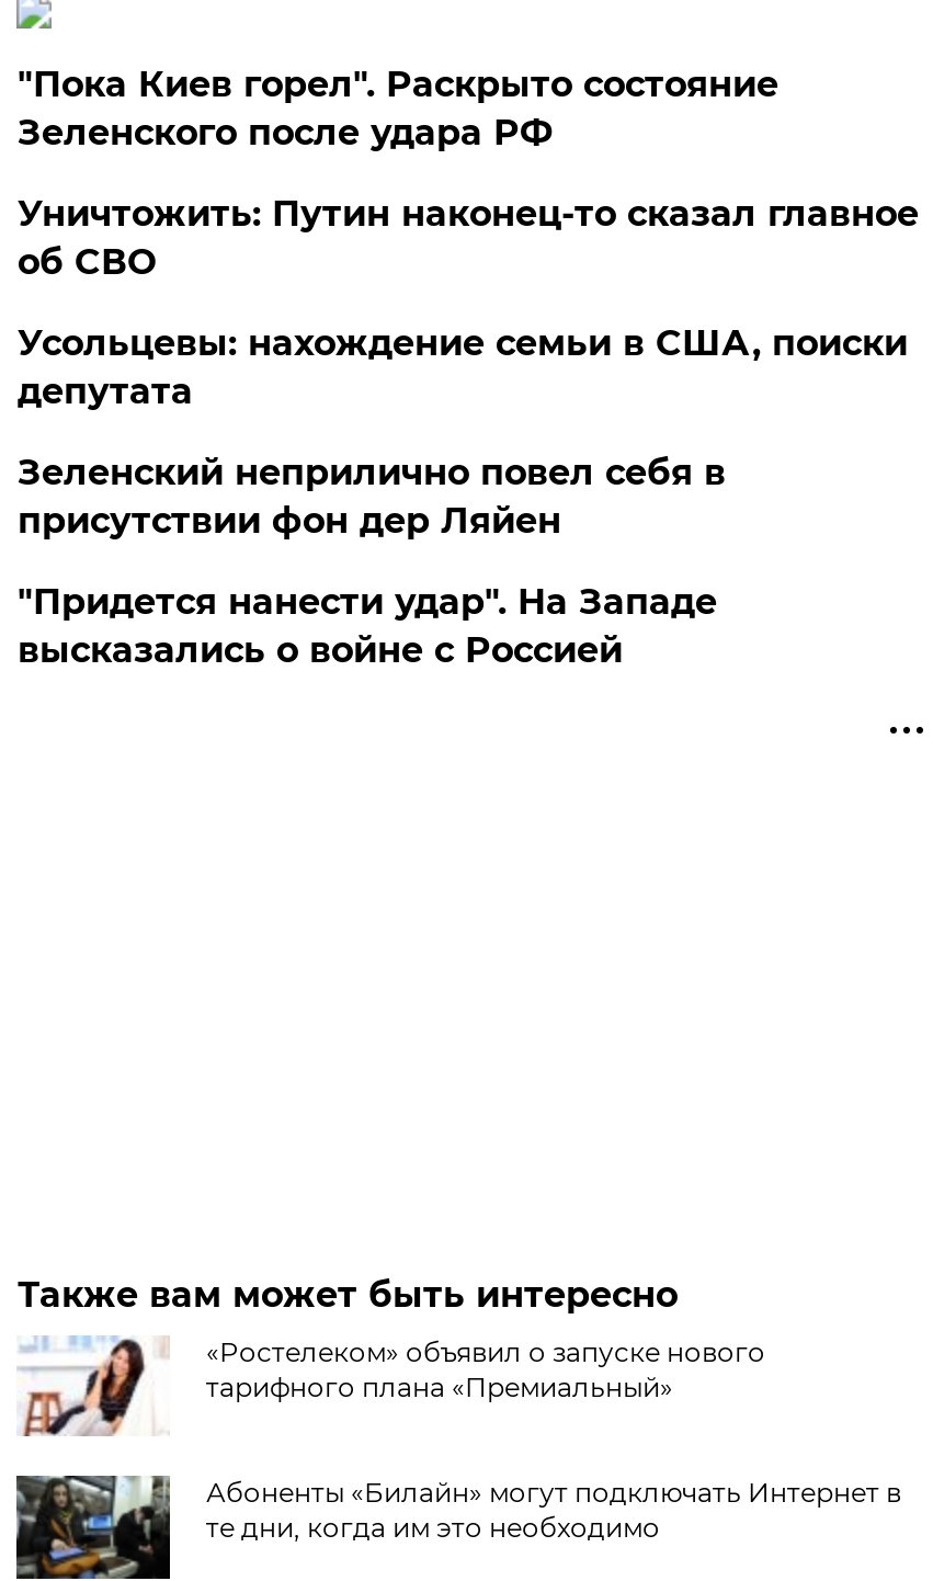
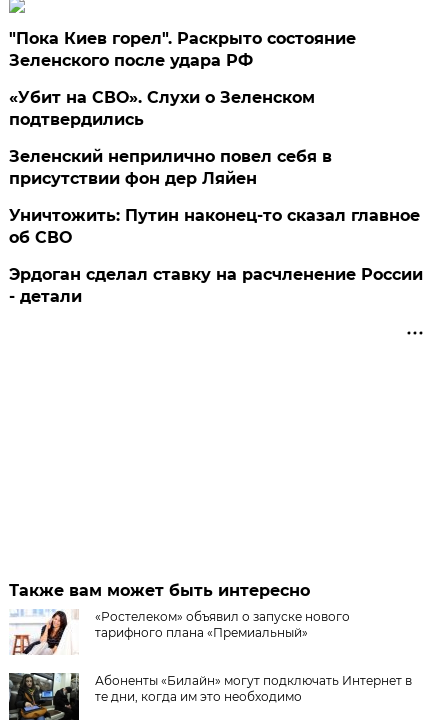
moved [17,193,919,283] -> [9,206,420,247]: Уничтожить: Путин наконец-то сказал главное | об СВО
[17,322,908,412] Усольцевы: нахождение семьи в США, поиски | депутата -> [9,88,315,129] «Убит на СВО». Слухи о Зеленском | подтвердились
moved [17,451,726,541] -> [9,147,332,188]: Зеленский неприлично повел cебя в | присутствии фон дер Ляйен
[17,581,717,671] "Придется нанести удар". На Западе | высказались о войне с Россией -> [9,265,423,306] Эрдоган сделал ставку на расчленение России | - детали

